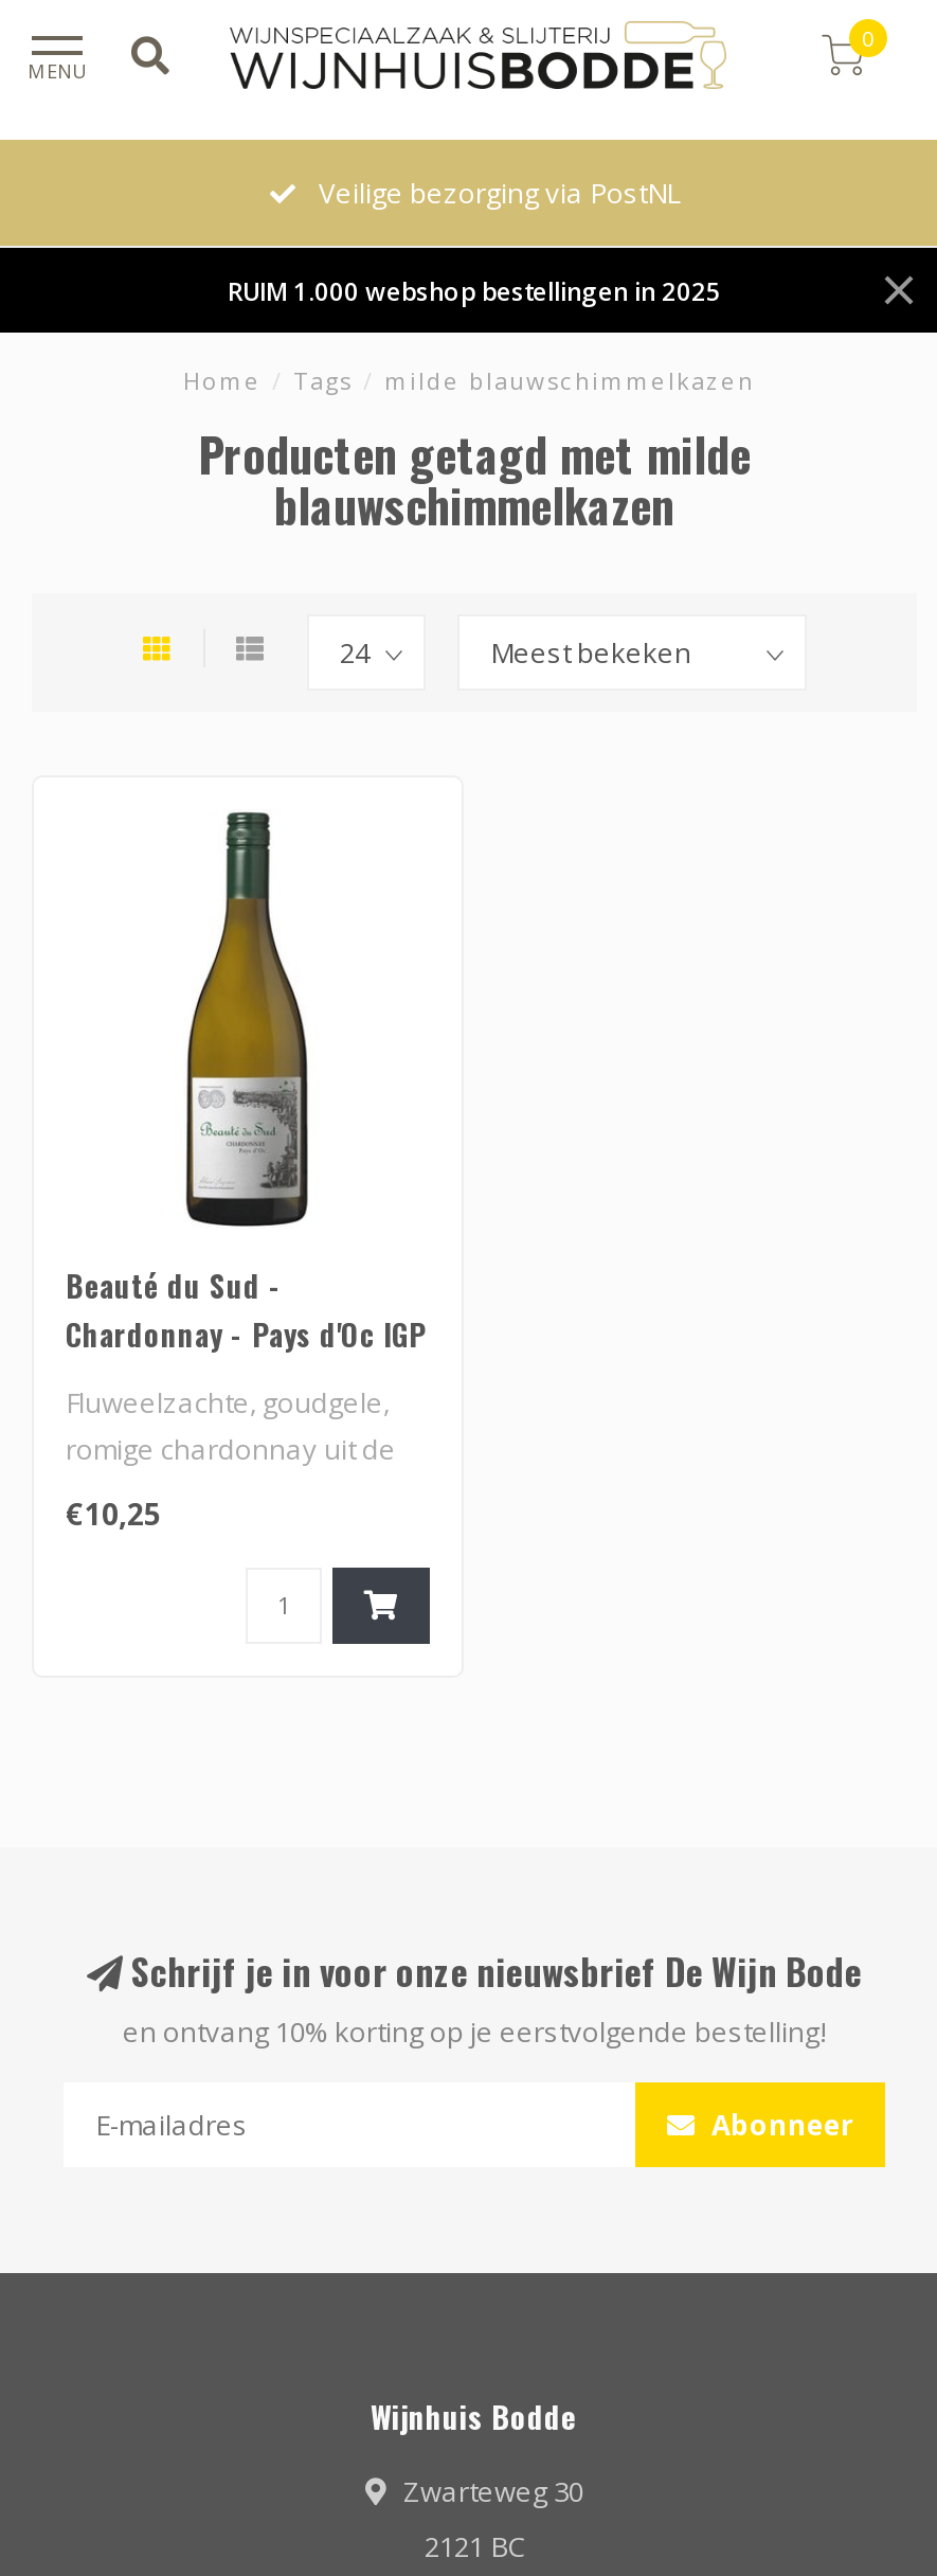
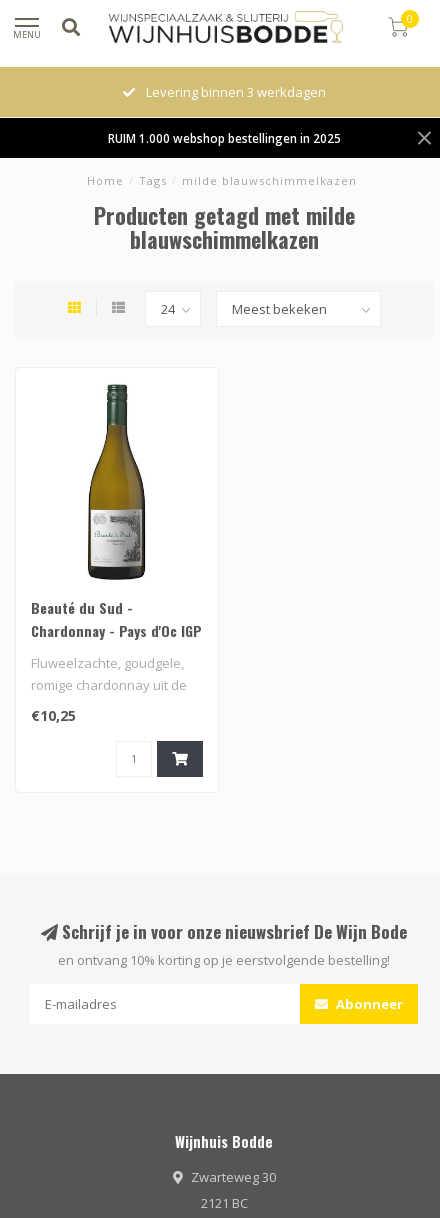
[312,174,679,212] Veilige bezorging via PostNL -> [142,83,325,101] Levering binnen 3 werkdagen

